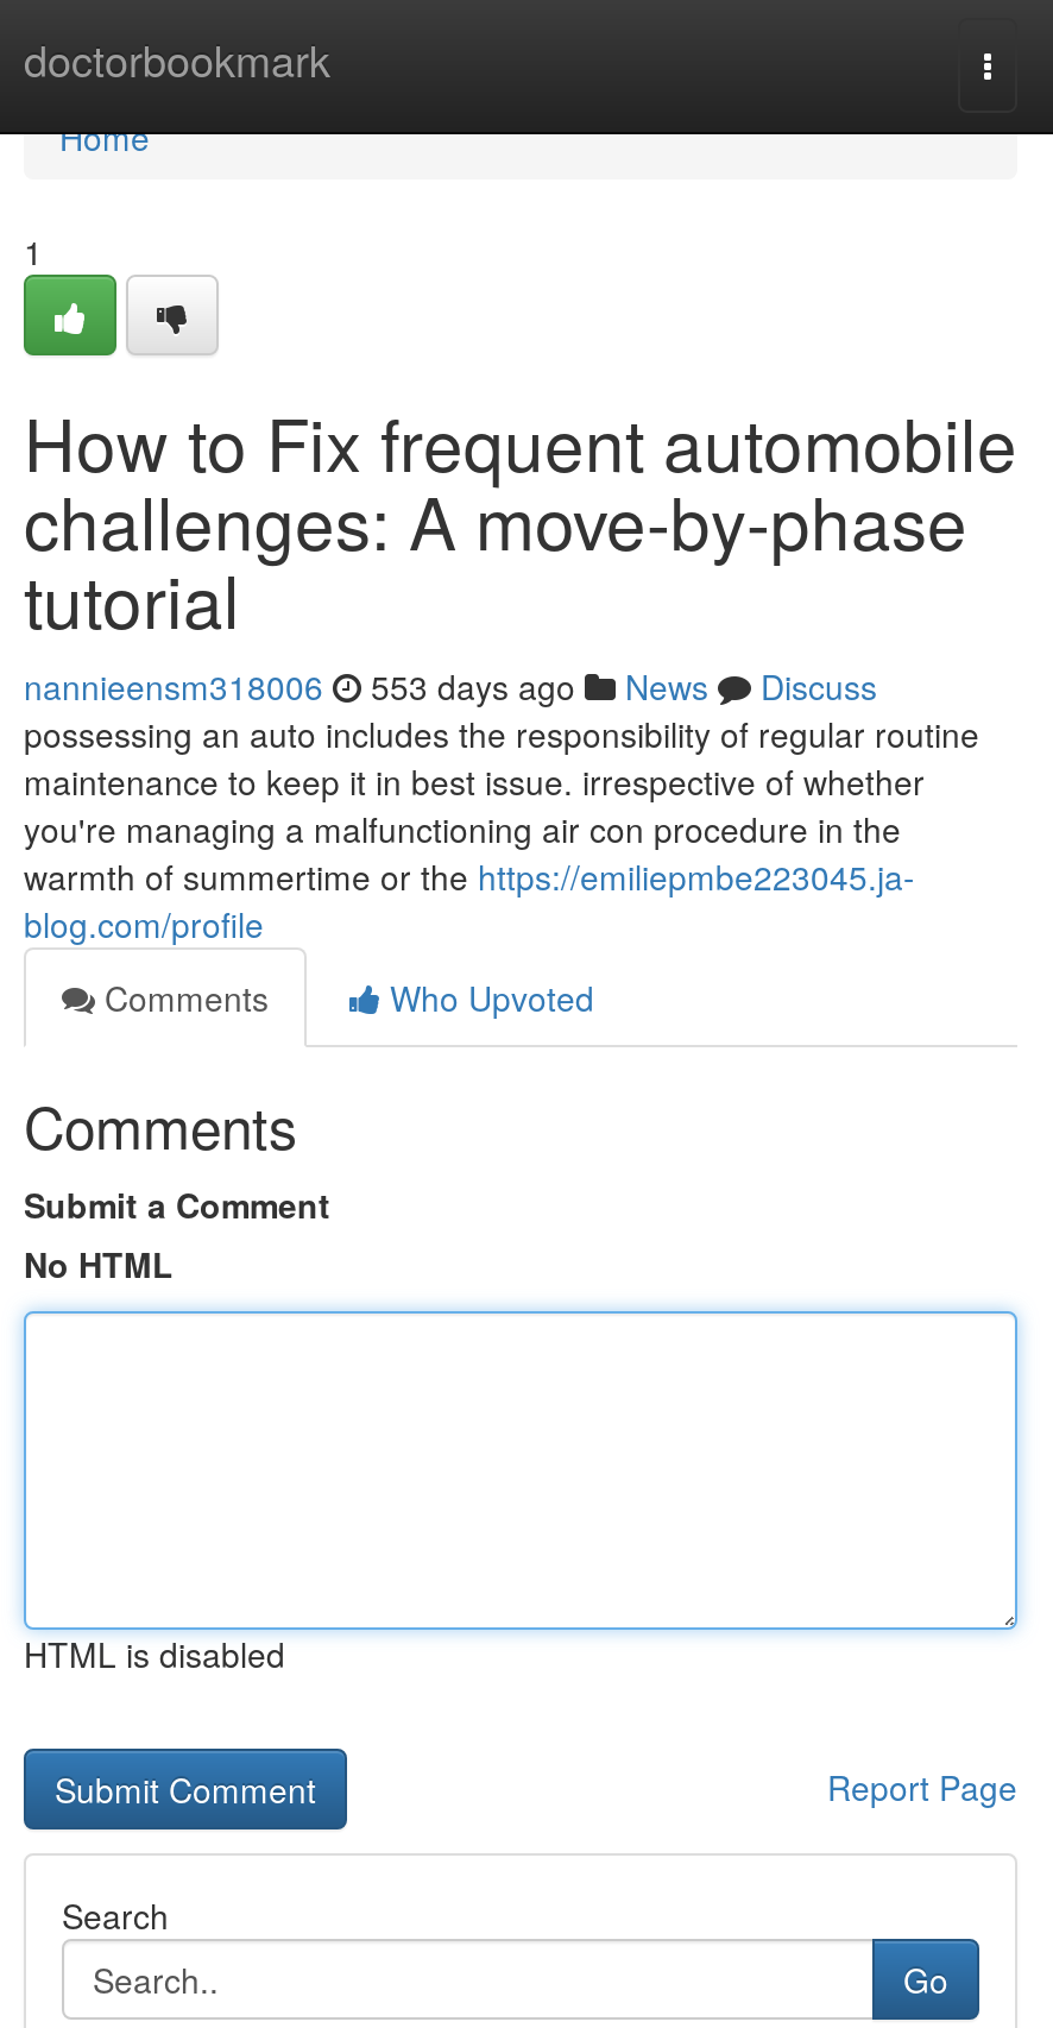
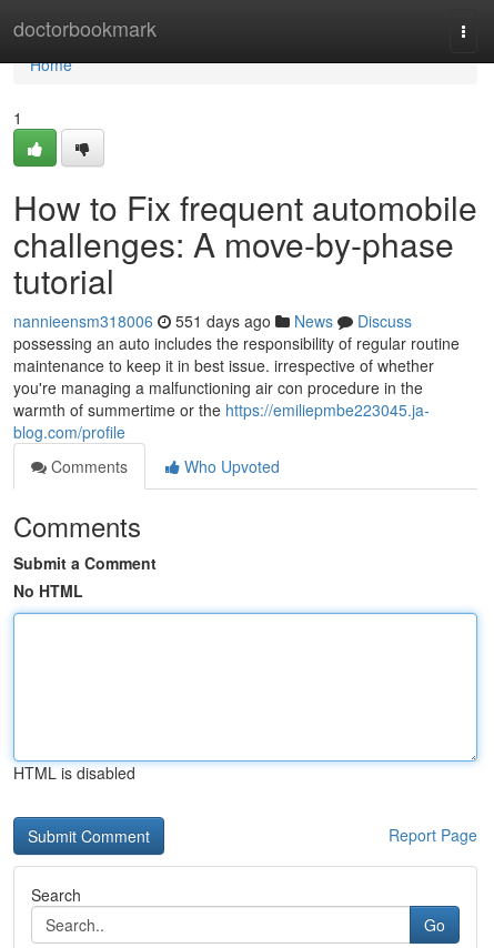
[24,662,877,710] nannieensm318006 553 days ago News Discuss -> [13,310,412,332] nannieensm318006 551 days ago News Discuss

